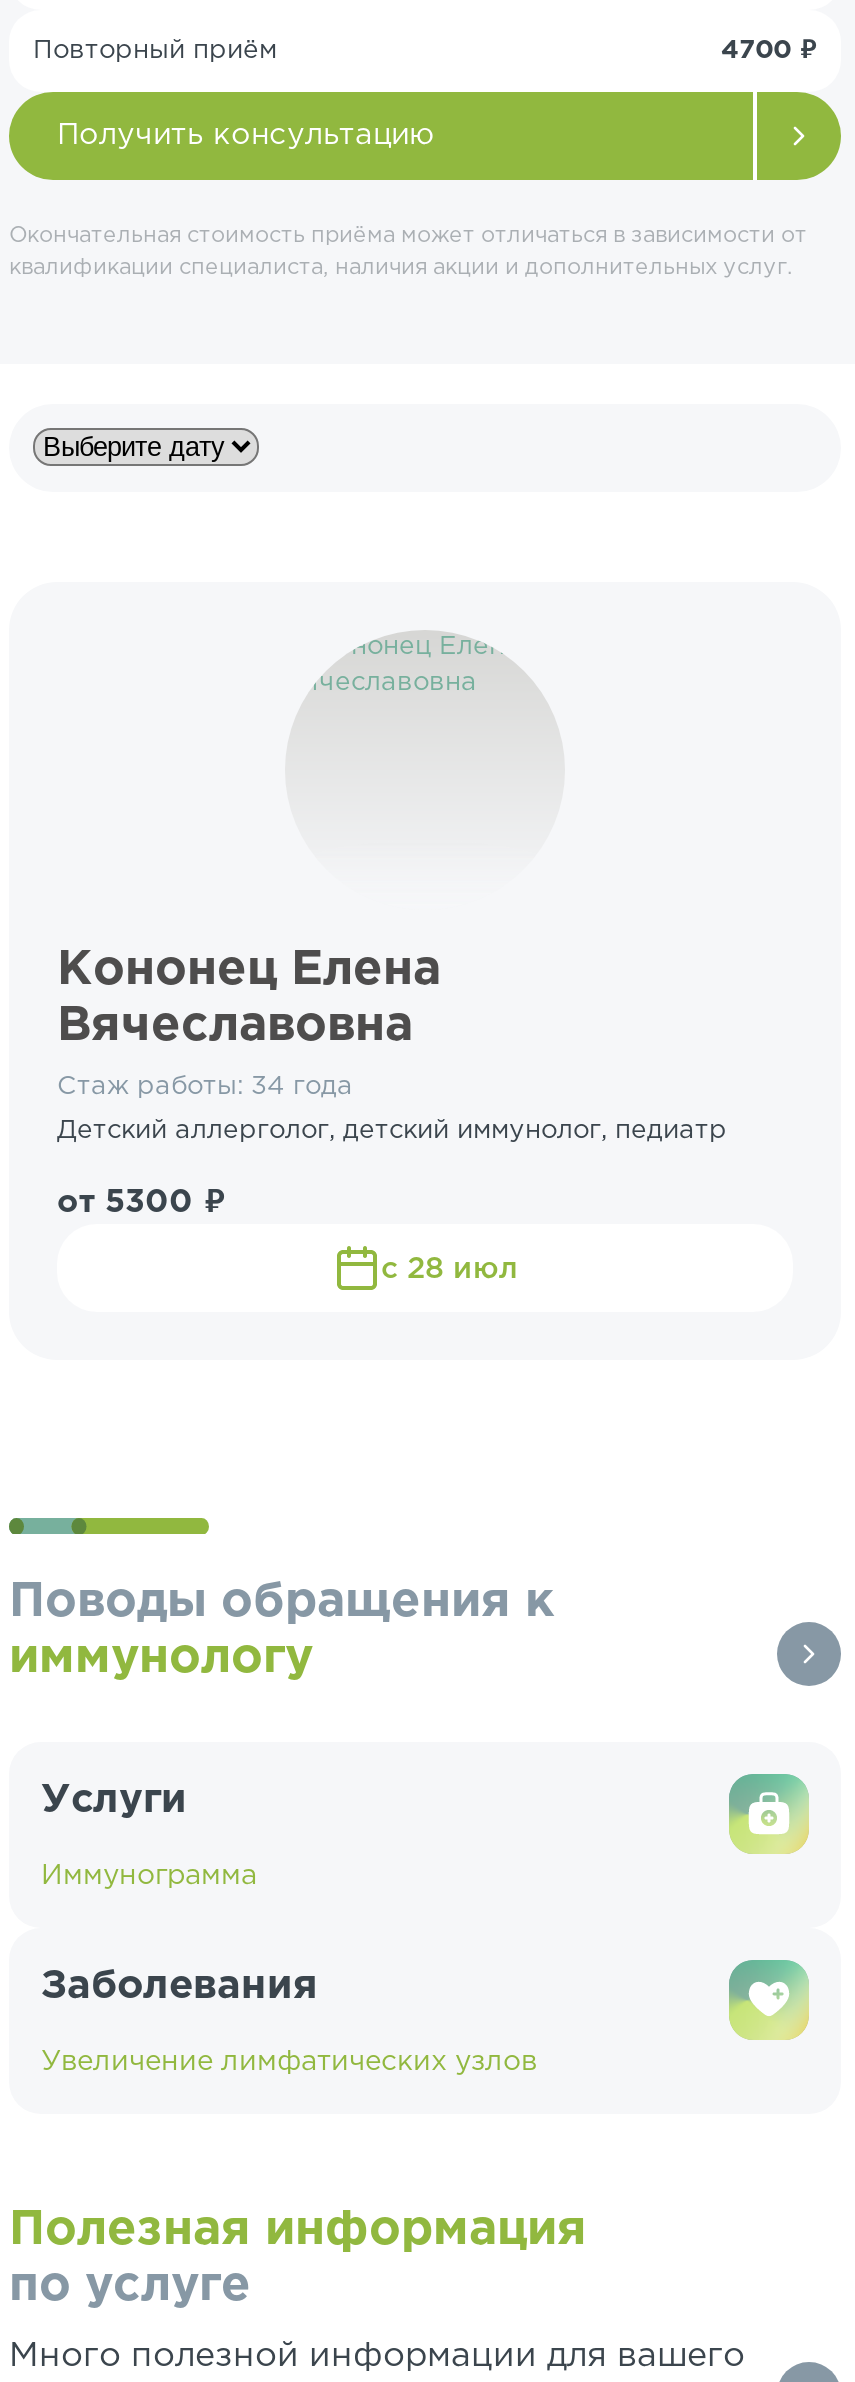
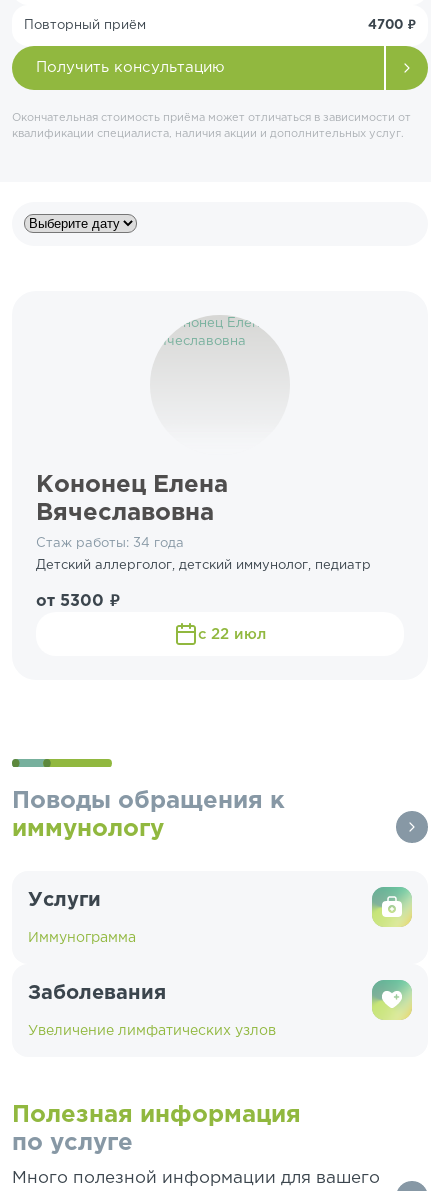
[381,1255,517,1281] с 28 июл -> [198,627,266,640] с 22 июл

